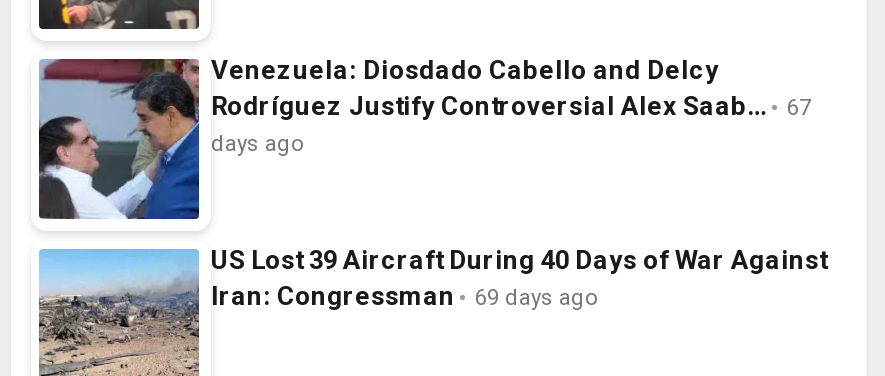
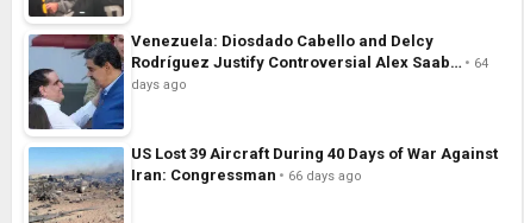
[211,90,811,120] Rodríguez Justify Controversial Alex Saab… 67 -> [131,54,488,71] Rodríguez Justify Controversial Alex Saab… 64
[211,280,599,310] Iran: Congressman 69 days ago -> [131,166,362,184] Iran: Congressman 66 days ago

